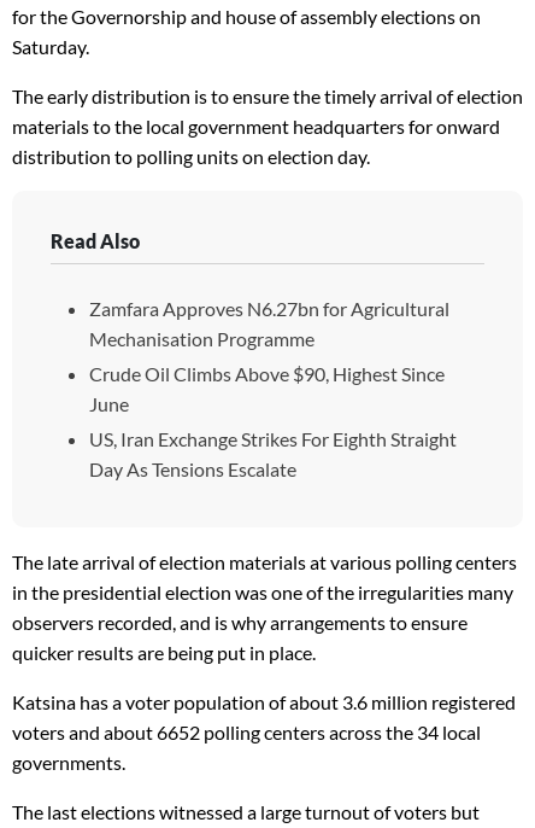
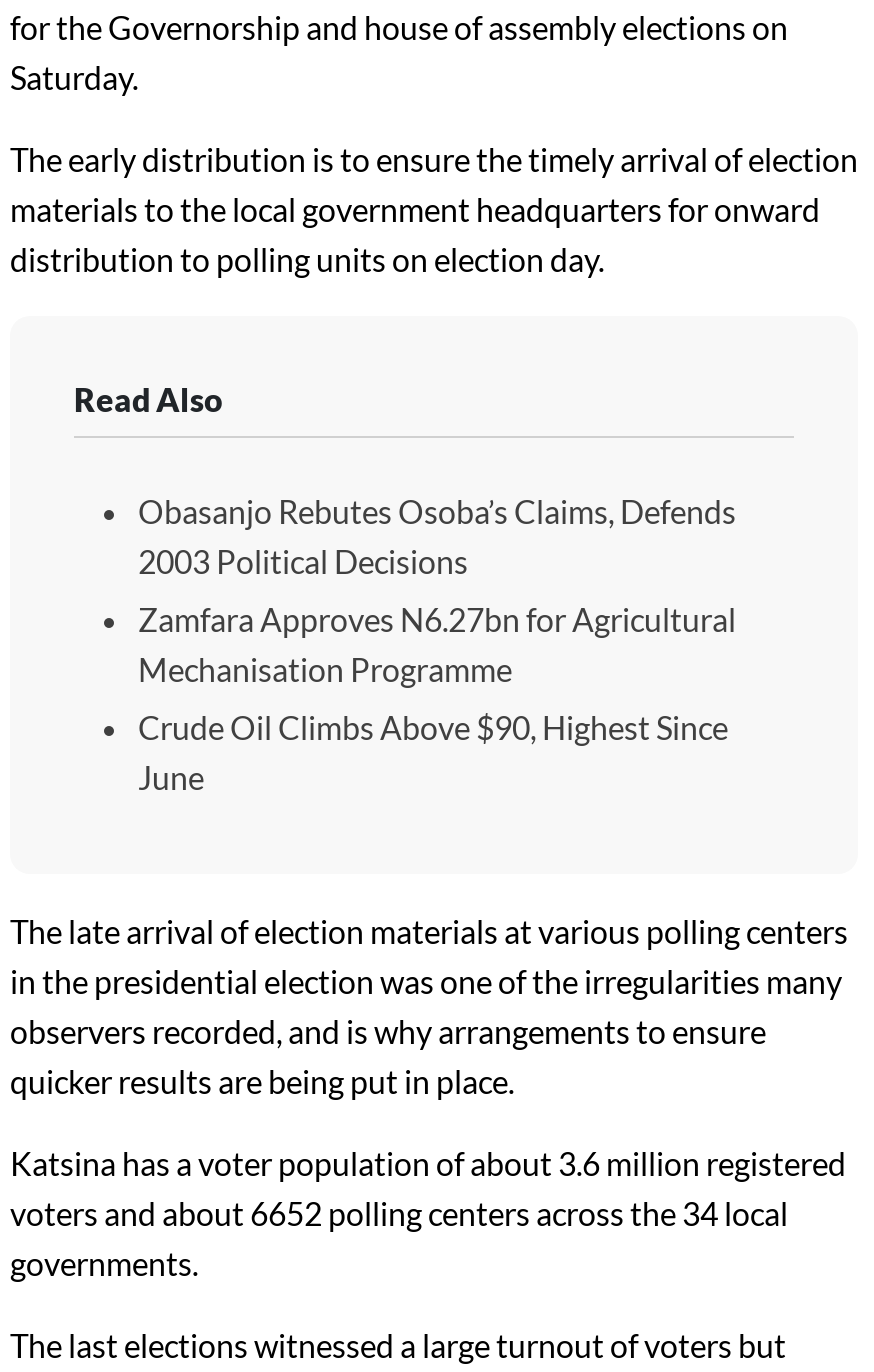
none -> [138,492,736,580] Obasanjo Rebutes Osoba’s Claims, Defends | 2003 Political Decisions
moved [89,297,449,415] -> [138,600,736,796]: Zamfara Approves N6.27bn for Agricultural | Mechanisation Programme | Crude Oil Climbs Above $90, Highest Since | June
[89,428,457,481] US, Iran Exchange Strikes For Eighth Straight | Day As Tensions Escalate -> none

